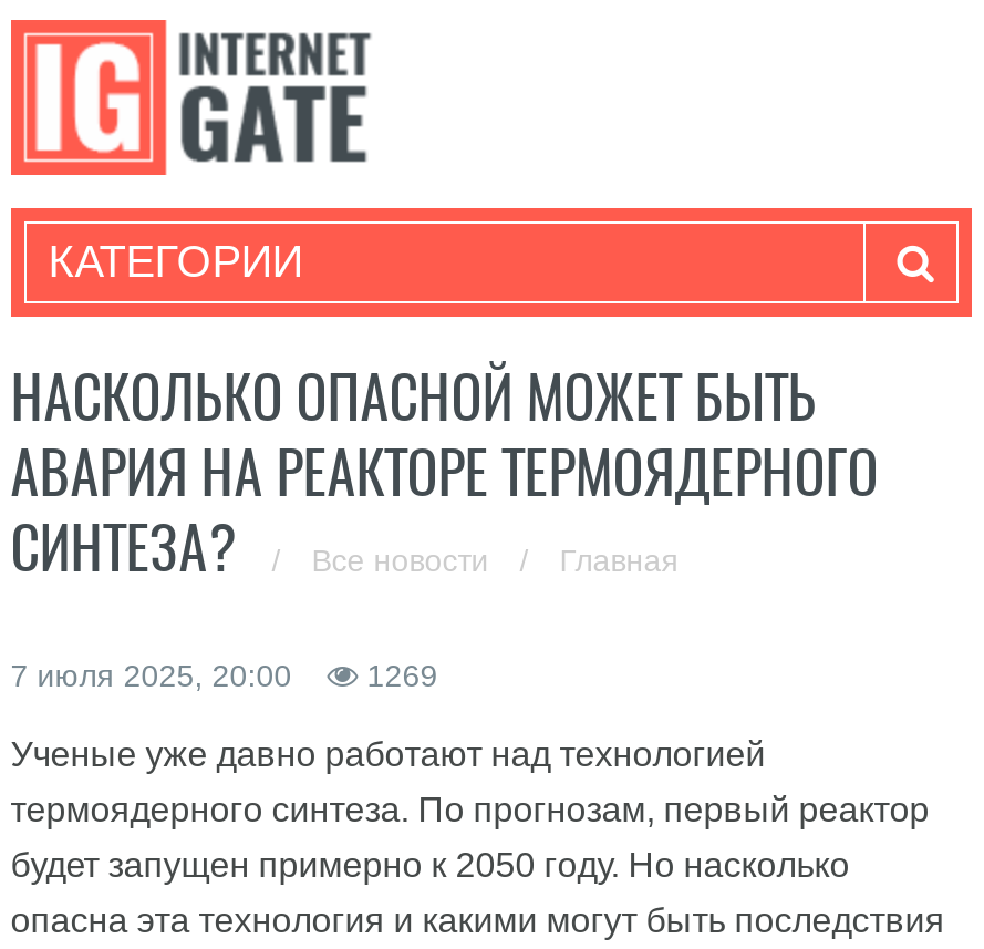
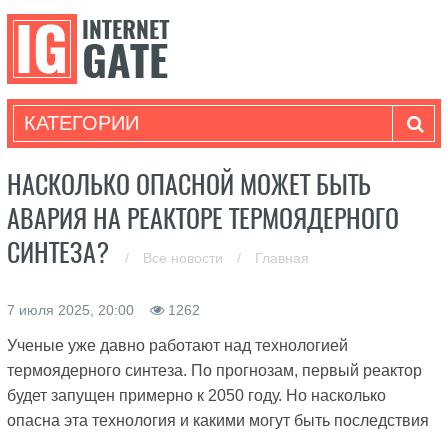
[367,658,438,693] 1269 -> [168,302,200,318] 1262

